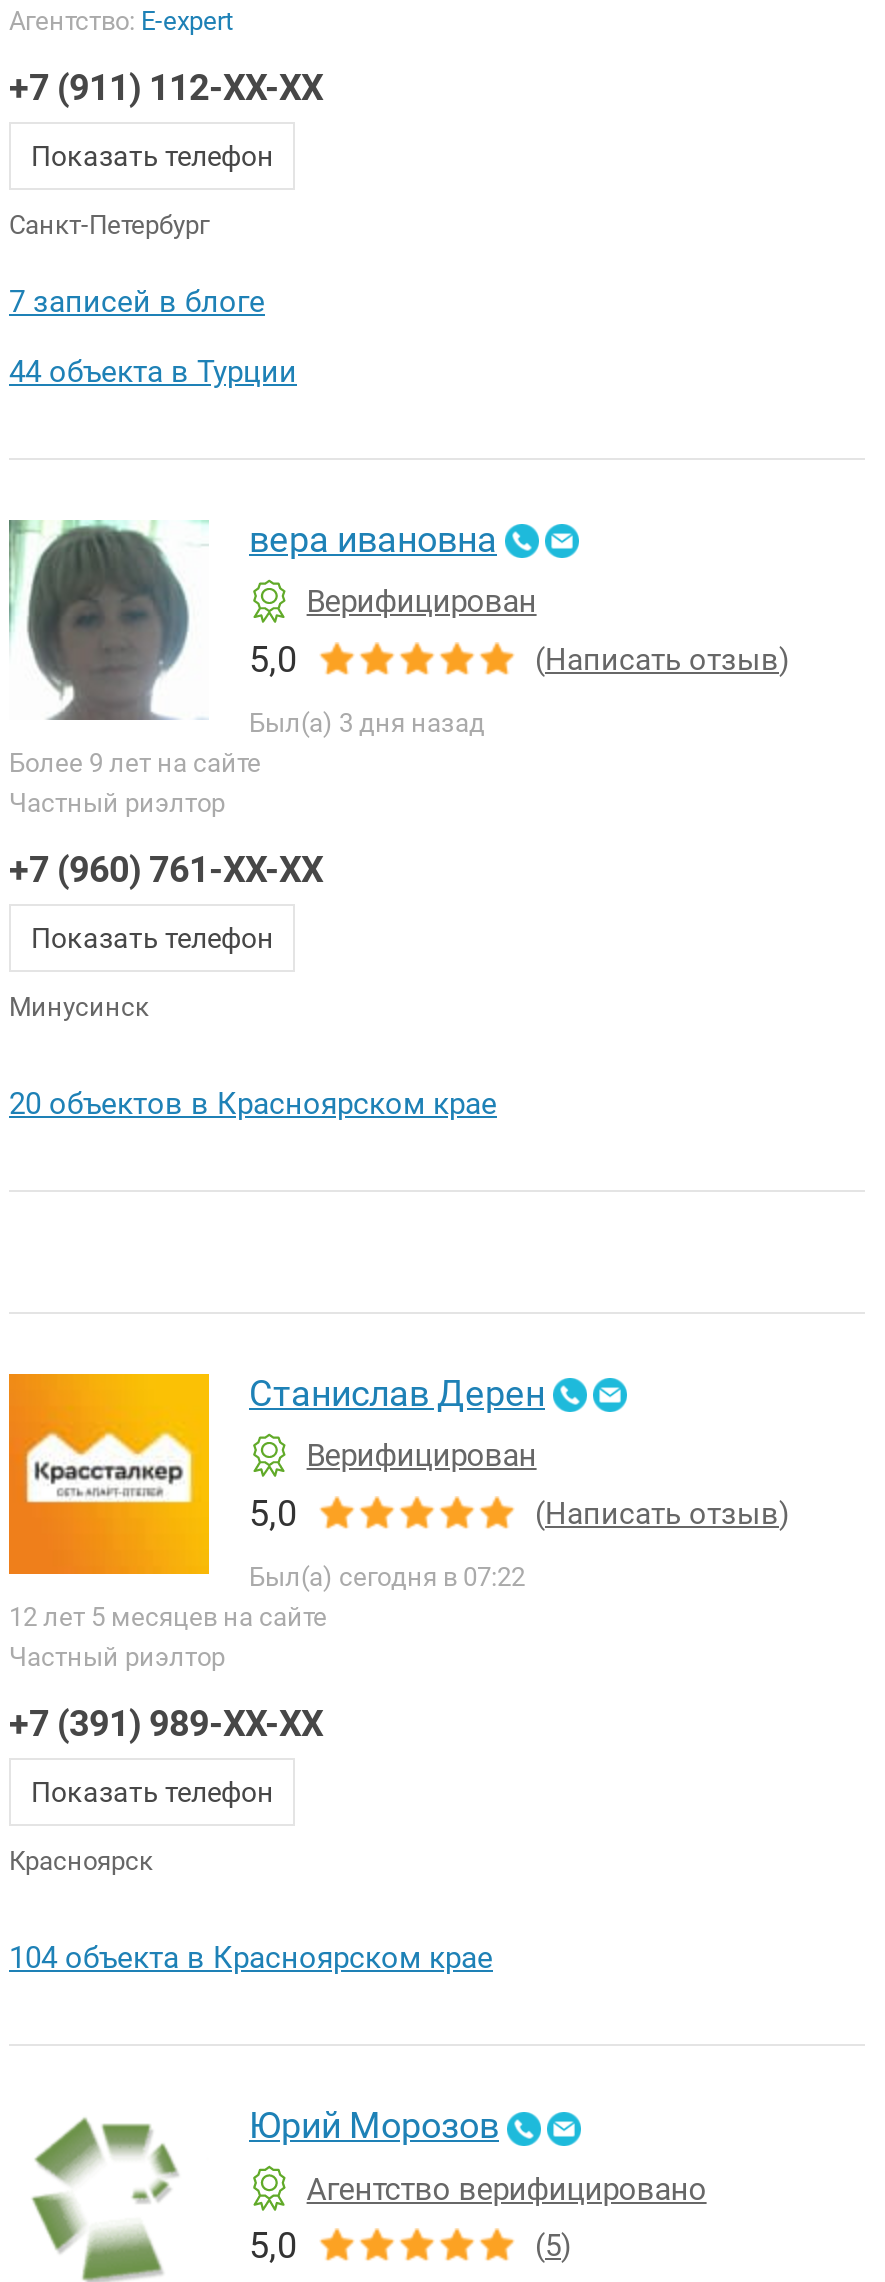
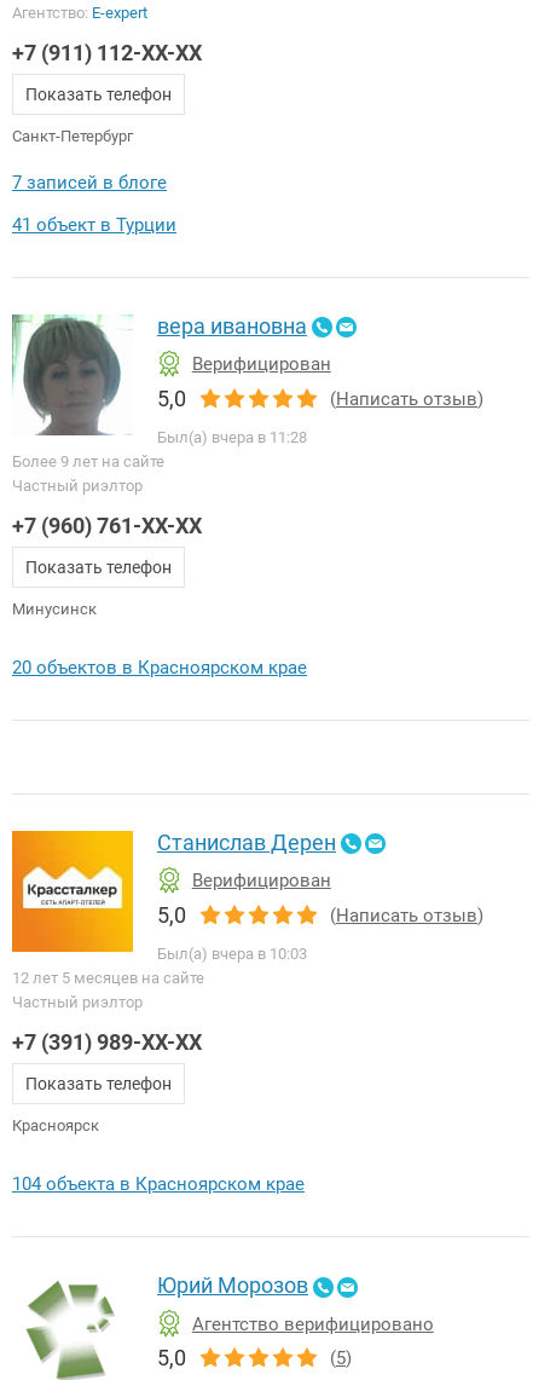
[9,354,297,390] 44 объекта в Турции -> [12,214,176,236] 41 объект в Турции
[249,708,485,738] Был(а) 3 дня назад -> [157,428,307,447] Был(а) вчера в 11:28
[249,1563,525,1593] Был(а) сегодня в 07:22 -> [157,945,307,963] Был(а) вчера в 10:03

